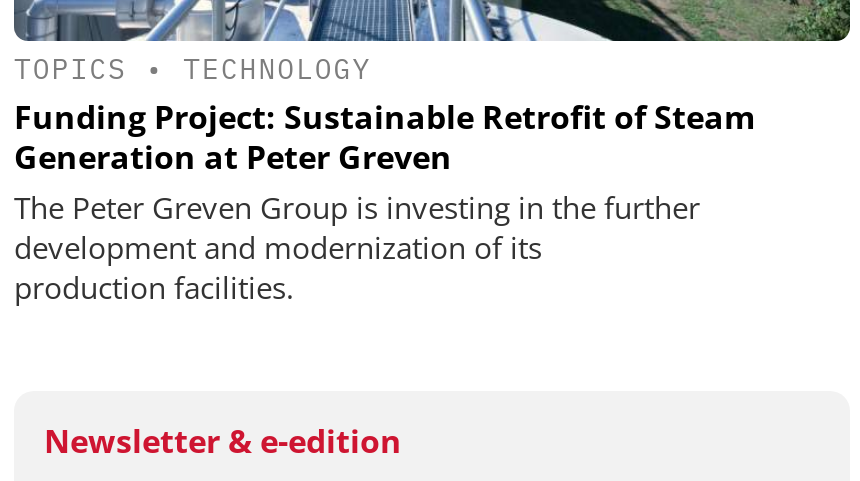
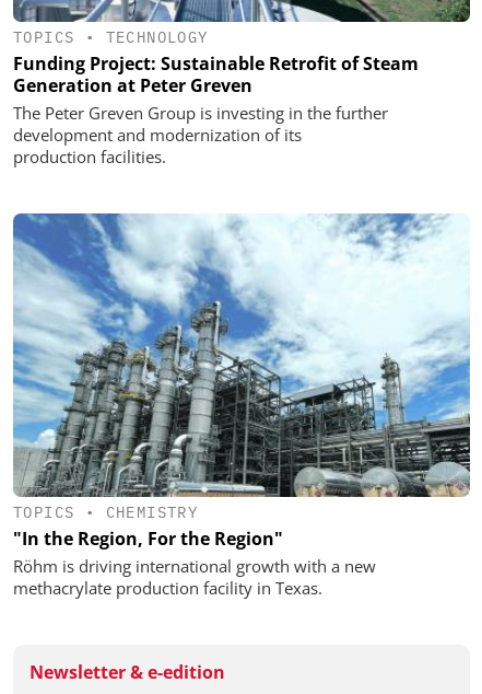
none -> [12,212,471,599] [image] | TOPICS • CHEMISTRY | "In the Region, For the Region" | Röhm is driving international growth with a new | methacrylate production facility in Texas.

